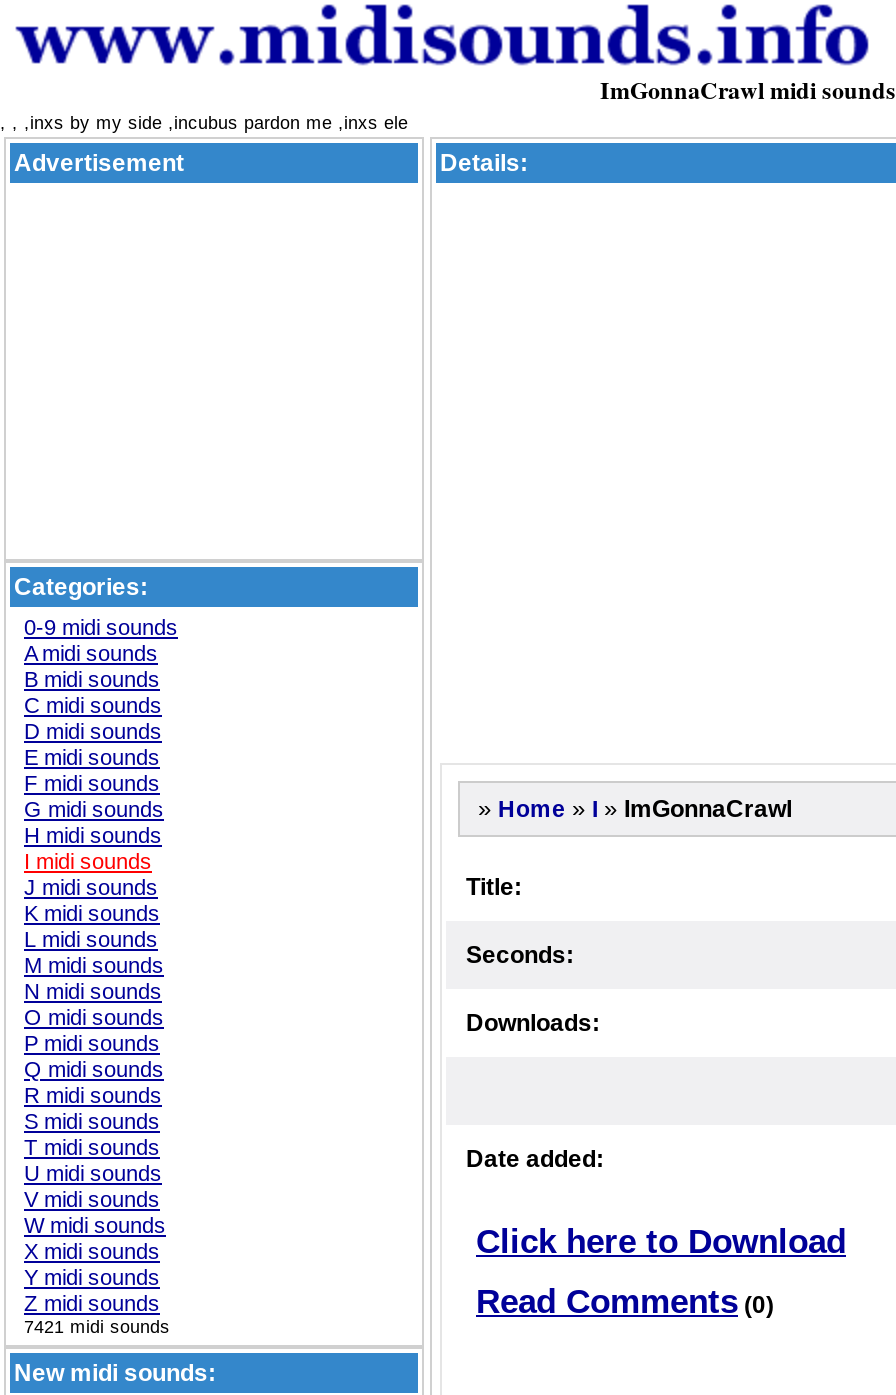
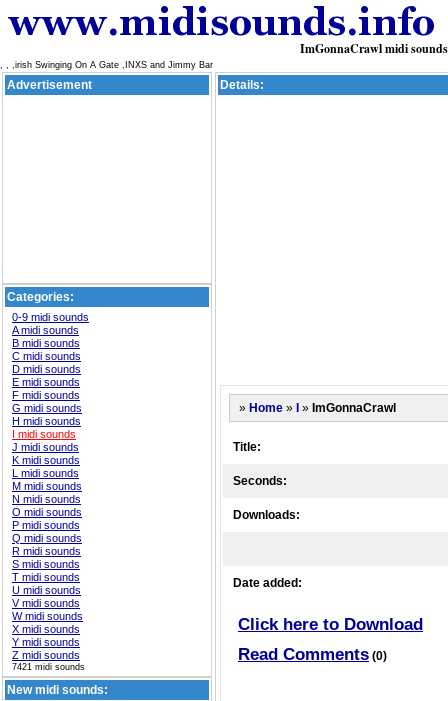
[0,113,408,133] , , ,inxs by my side ,incubus pardon me ,inxs ele -> [0,60,213,70] , , ,irish Swinging On A Gate ,INXS and Jimmy Bar

